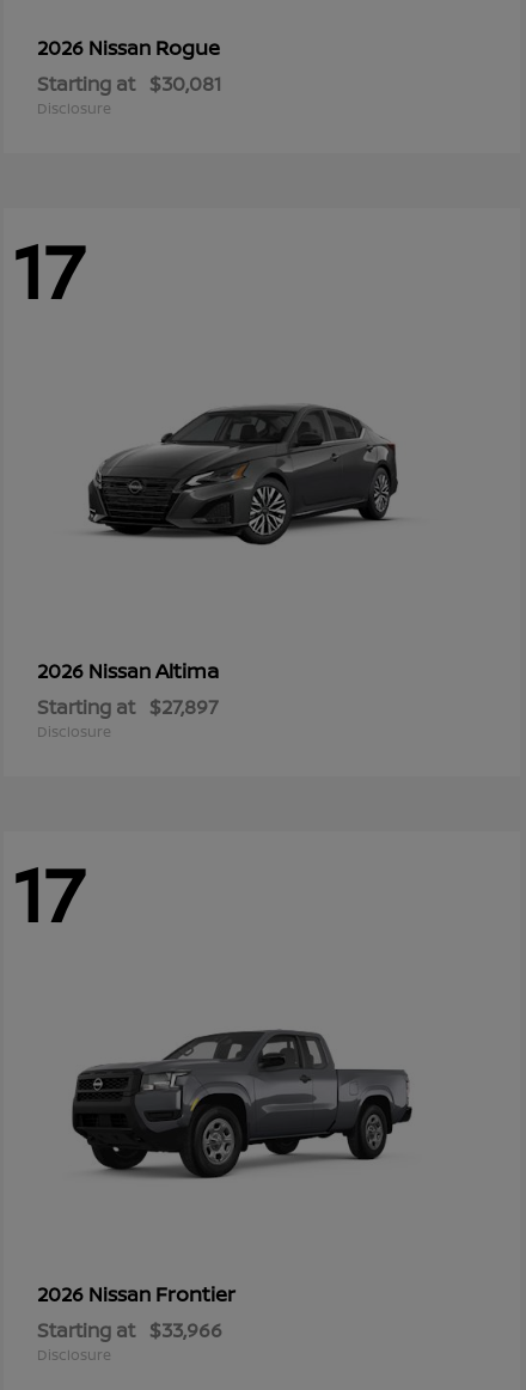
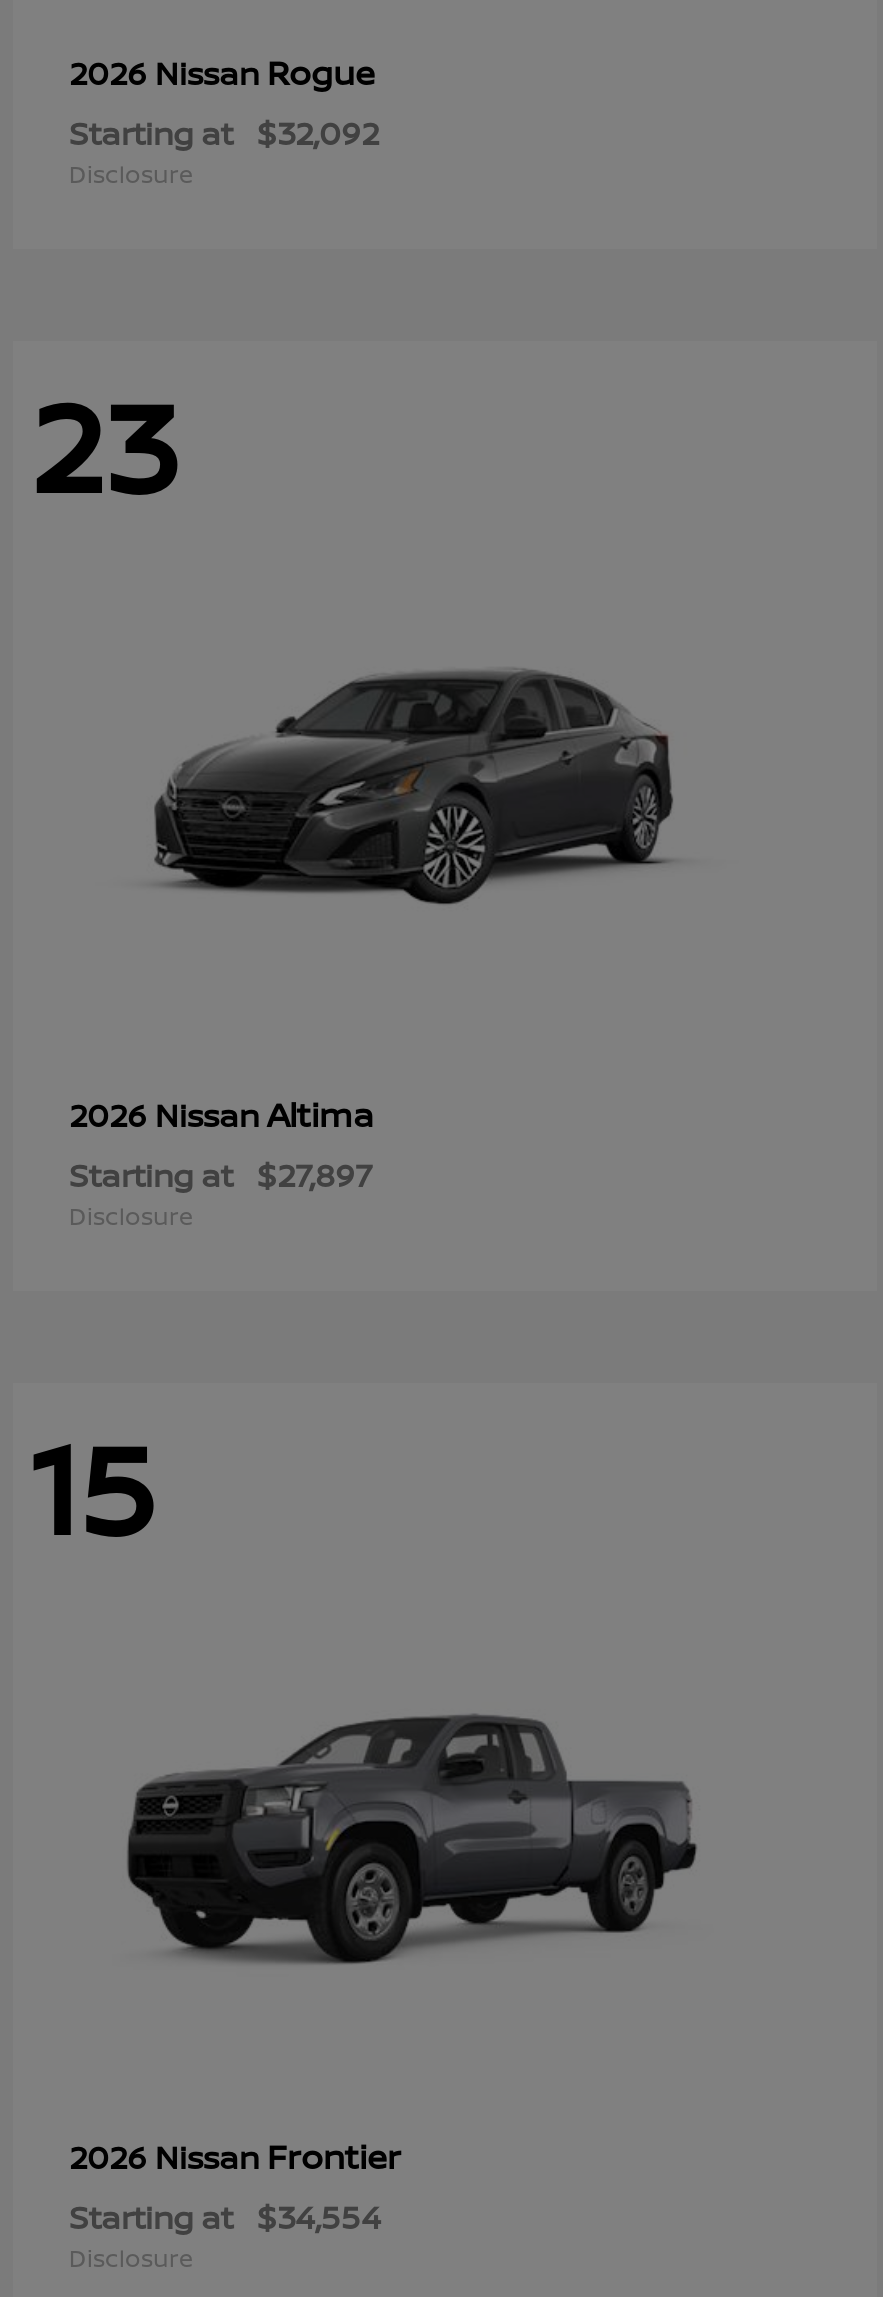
[37,71,221,97] Starting at $30,081 -> [69,111,379,155] Starting at $32,092
[13,218,85,322] 17 -> [29,358,179,532] 23
[13,841,85,945] 17 -> [29,1400,155,1574] 15
[37,1317,222,1343] Starting at $33,966 -> [69,2194,381,2238] Starting at $34,554

